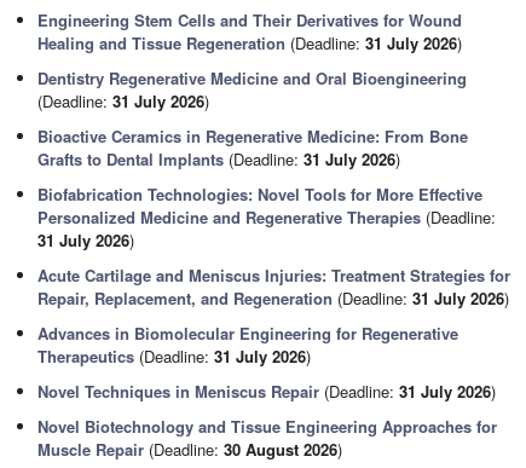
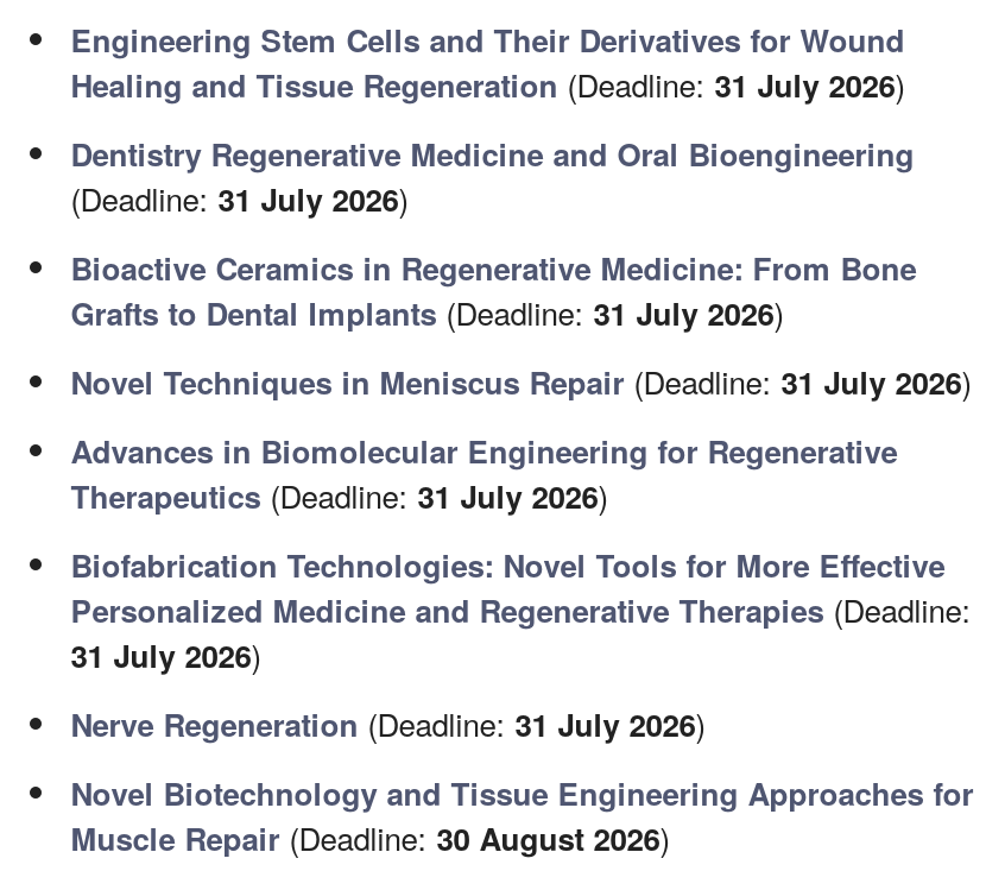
moved [38,183,496,252] -> [71,542,971,677]: Biofabrication Technologies: Novel Tools for More Effective | Personalized Medicine and Regenerative Therapies (Deadline: | 31 July 2026)
[38,264,511,310] Acute Cartilage and Meniscus Injuries: Treatment Strategies for | Repair, Replacement, and Regeneration (Deadline: 31 July 2026) -> [71,701,705,746] Nerve Regeneration (Deadline: 31 July 2026)
moved [38,322,496,403] -> [71,359,971,518]: Advances in Biomolecular Engineering for Regenerative | Therapeutics (Deadline: 31 July 2026) | Novel Techniques in Meniscus Repair (Deadline: 31 July 2026)

